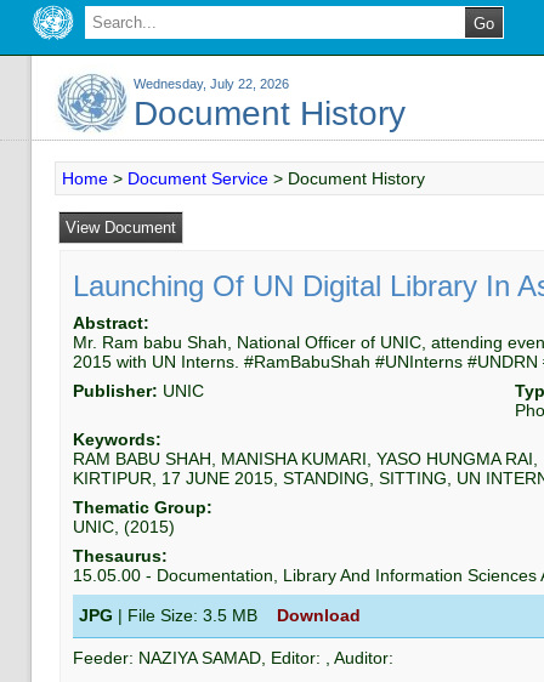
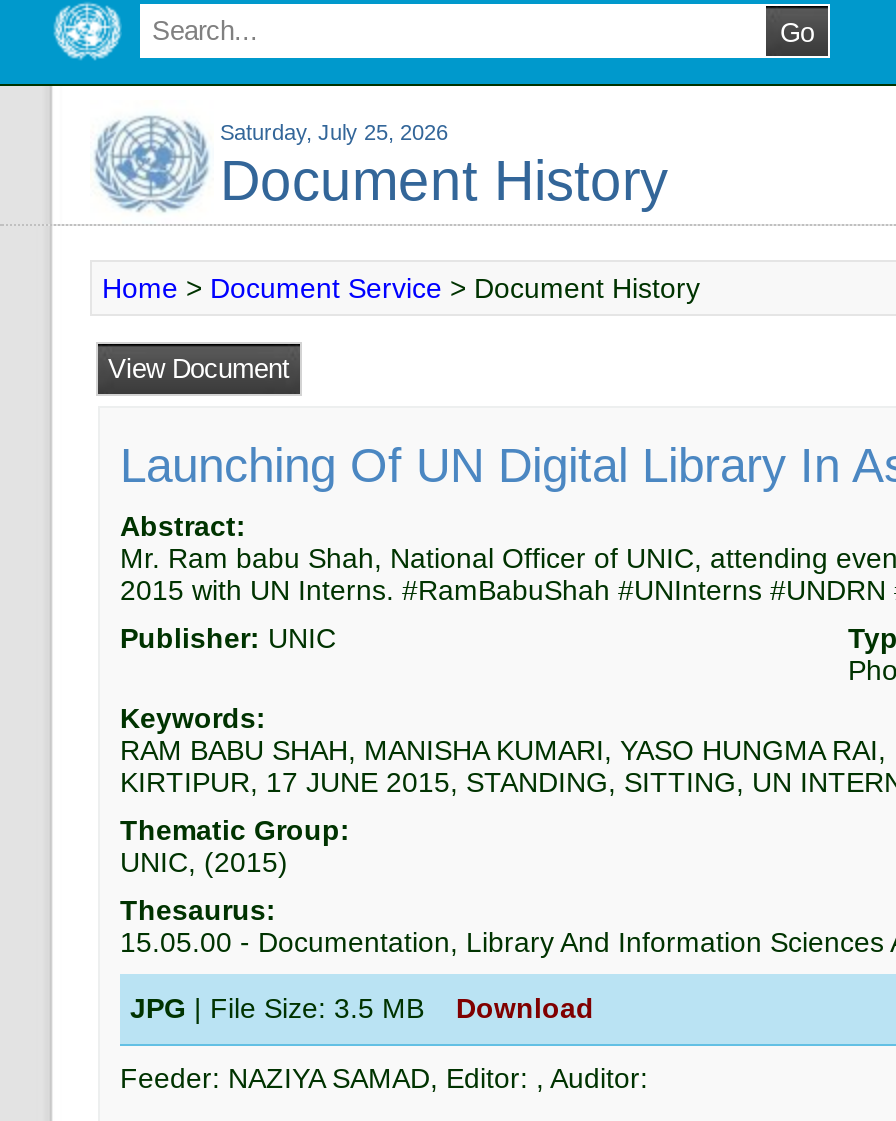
[134,76,289,91] Wednesday, July 22, 2026 -> [220,120,448,144] Saturday, July 25, 2026

